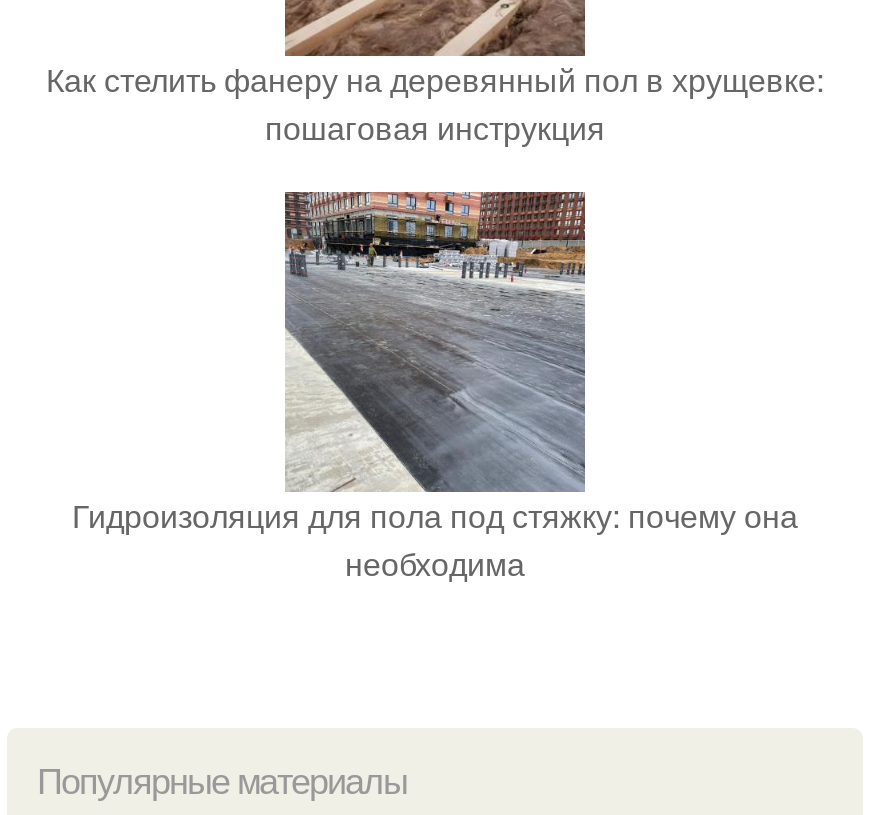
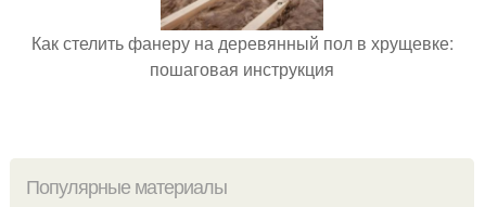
[72,190,798,586] [image] | Гидроизоляция для пола под стяжку: почему она | необходима -> none

